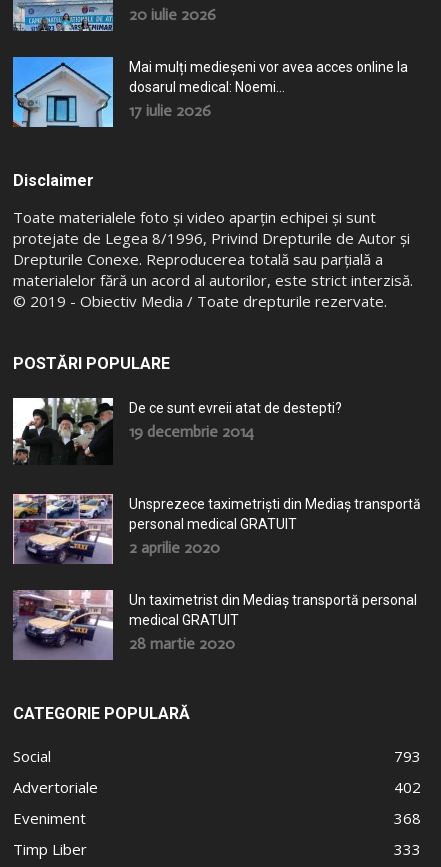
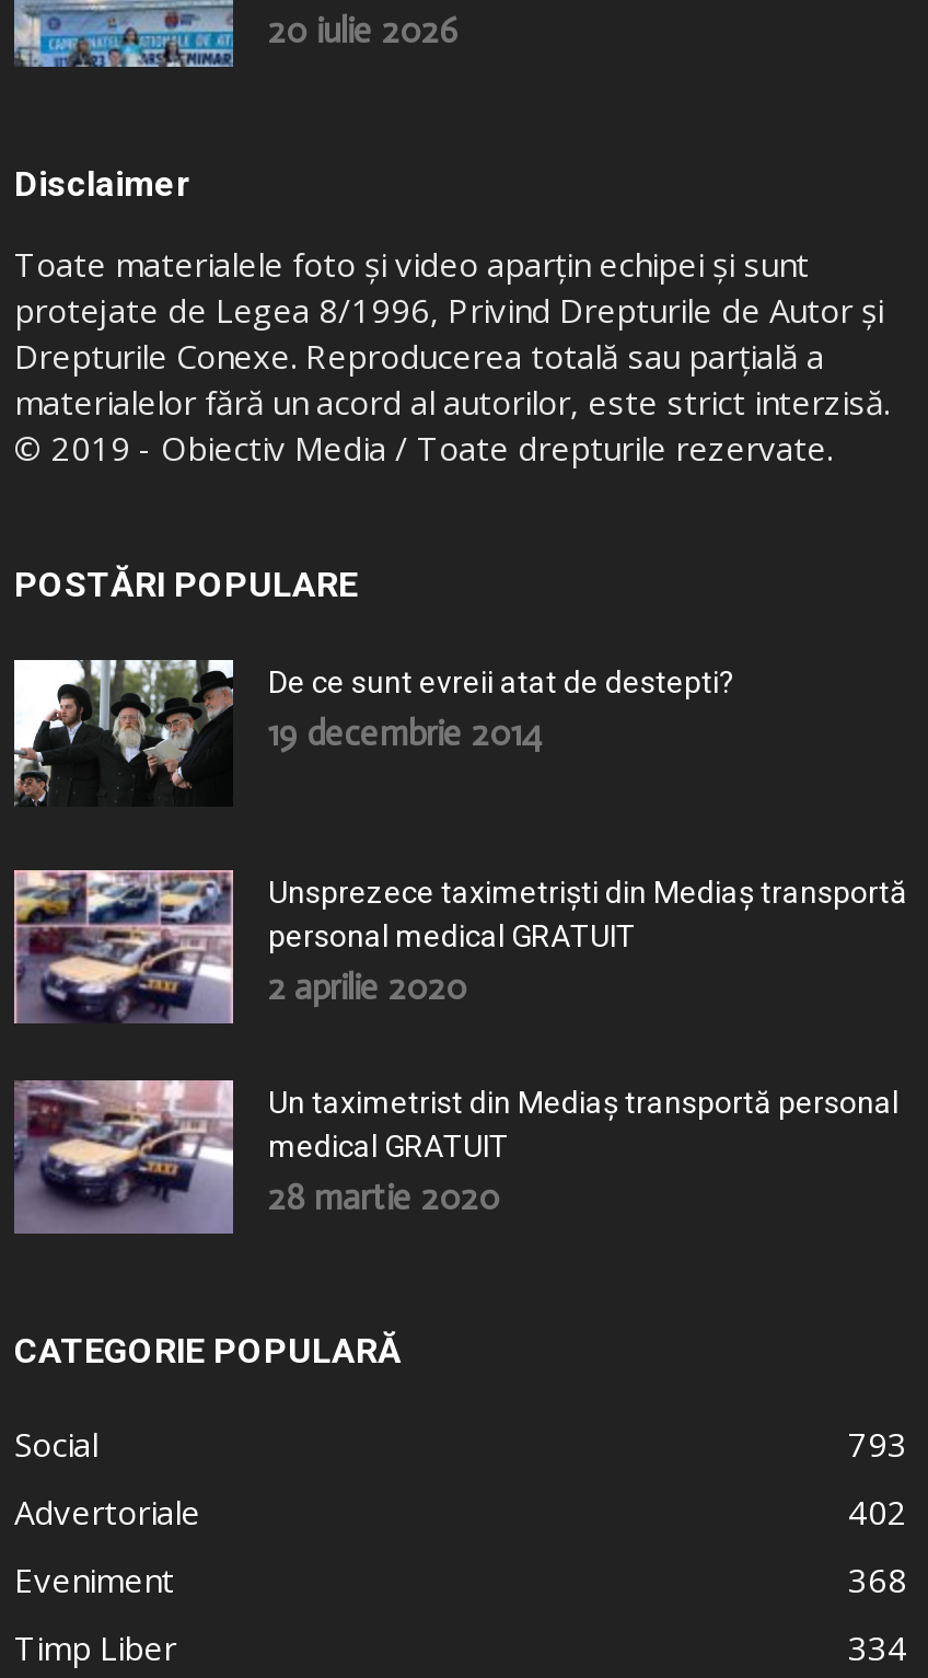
[12,56,408,128] [image] | Mai mulți medieșeni vor avea acces online la | dosarul medical: Noemi... | 17 iulie 2026 -> none
[394,838,421,858] 333 -> [848,1625,907,1669] 334

